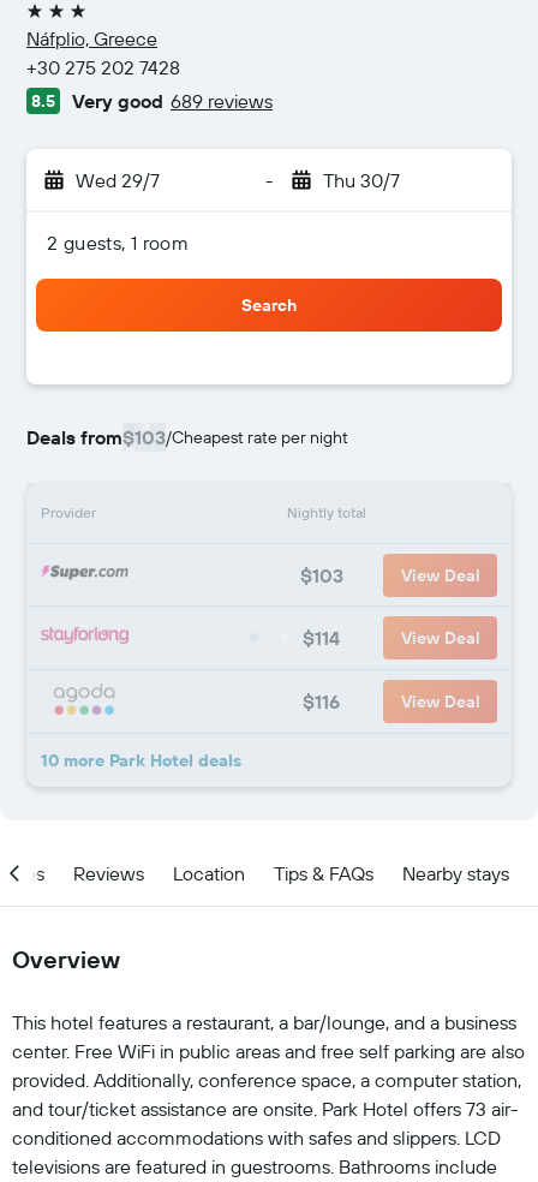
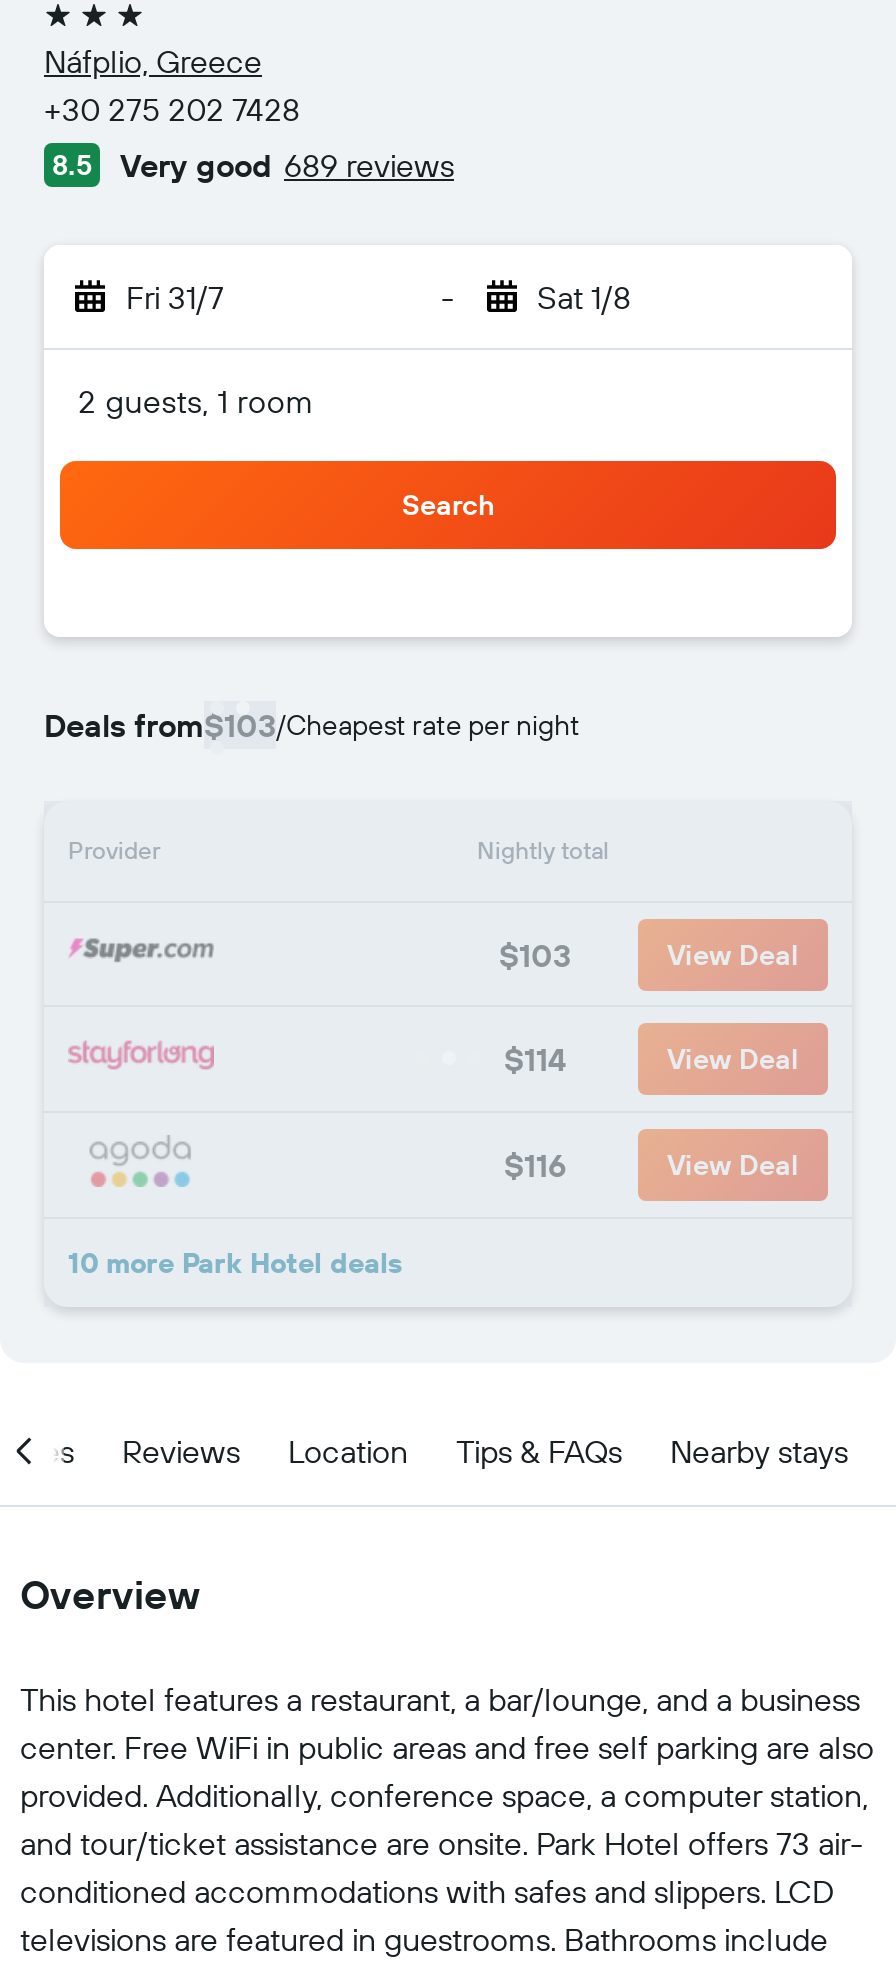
[76,168,160,192] Wed 29/7 -> [126,277,224,317] Fri 31/7
[322,168,399,192] Thu 30/7 -> [537,277,631,317] Sat 1/8

